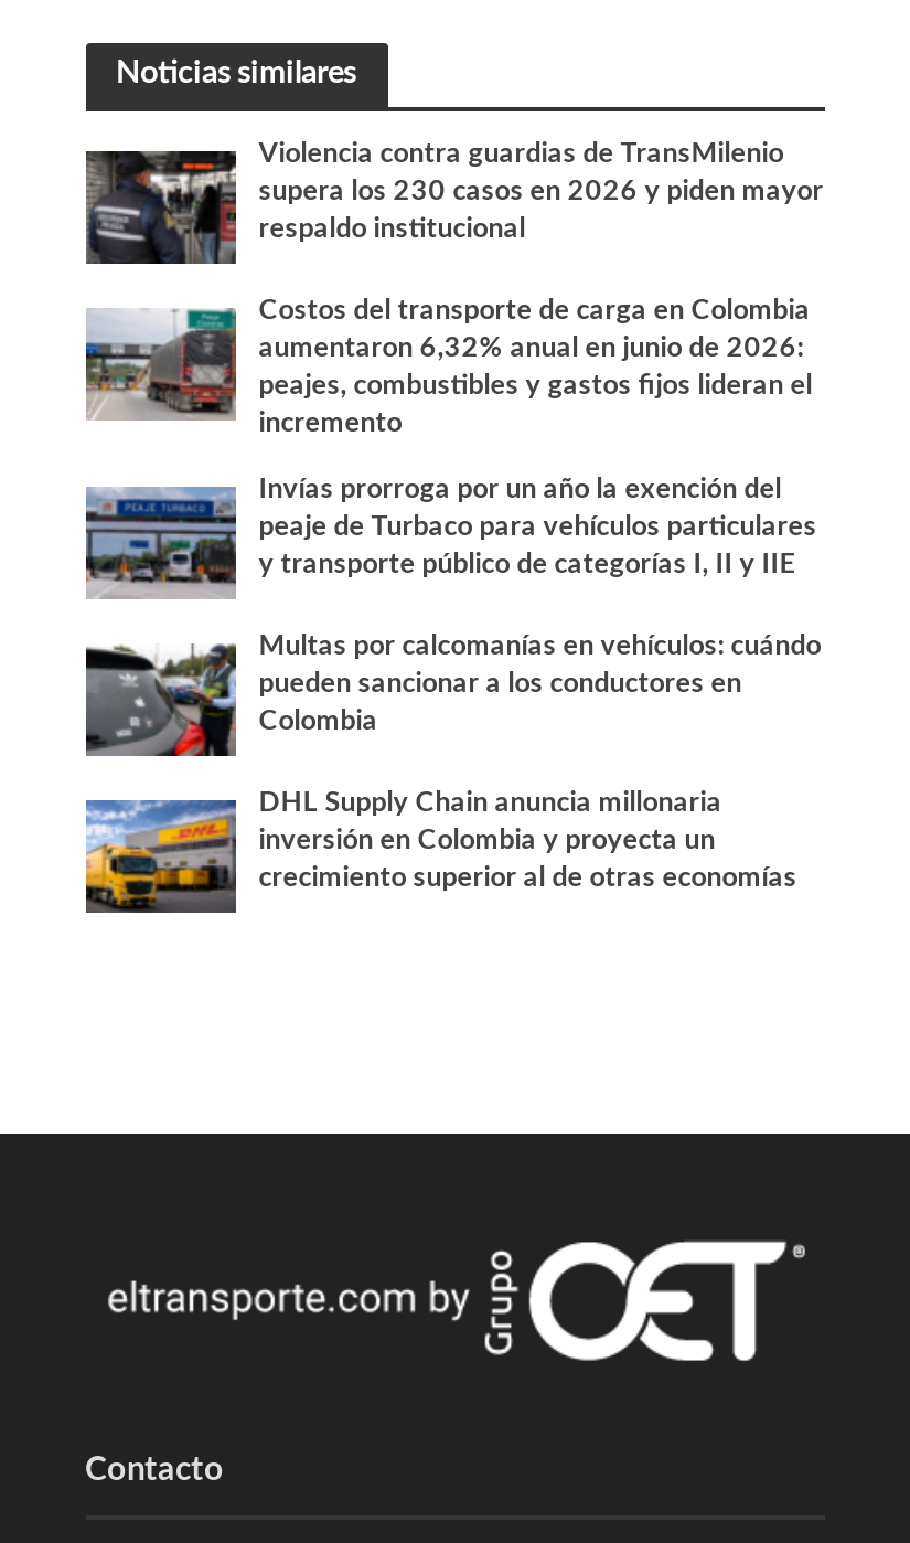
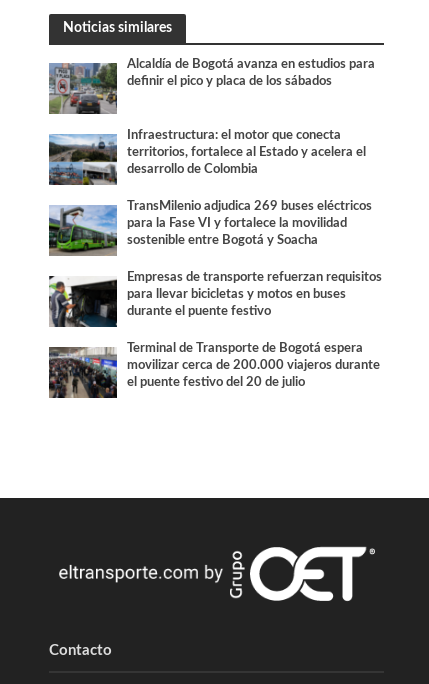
[84,140,823,264] [image] | Violencia contra guardias de TransMilenio | supera los 230 casos en 2026 y piden mayor | respaldo institucional -> [49,58,375,115] [image] | Alcaldía de Bogotá avanza en estudios para | definir el pico y placa de los sábados
[86,296,812,436] [image] | Costos del transporte de carga en Colombia | aumentaron 6,32% anual en junio de 2026: | peajes, combustibles y gastos fijos lideran el | incremento -> [49,129,366,185] [image] | Infraestructura: el motor que conecta | territorios, fortalece al Estado y acelera el | desarrollo de Colombia
[86,475,817,597] [image] | Invías prorroga por un año la exención del | peaje de Turbaco para vehículos particulares | y transporte público de categorías I, II y IIE -> [49,200,372,256] [image] | TransMilenio adjudica 269 buses eléctricos | para la Fase VI y fortalece la movilidad | sostenible entre Bogotá y Soacha
[84,632,821,758] [image] | Multas por calcomanías en vehículos: cuándo | pueden sancionar a los conductores en | Colombia -> [49,271,382,328] [image] | Empresas de transporte refuerzan requisitos | para llevar bicicletas y motos en buses | durante el puente festivo
[84,789,797,915] [image] | DHL Supply Chain anuncia millonaria | inversión en Colombia y proyecta un | crecimiento superior al de otras economías -> [48,342,380,399] [image] | Terminal de Transporte de Bogotá espera | movilizar cerca de 200.000 viajeros durante | el puente festivo del 20 de julio

